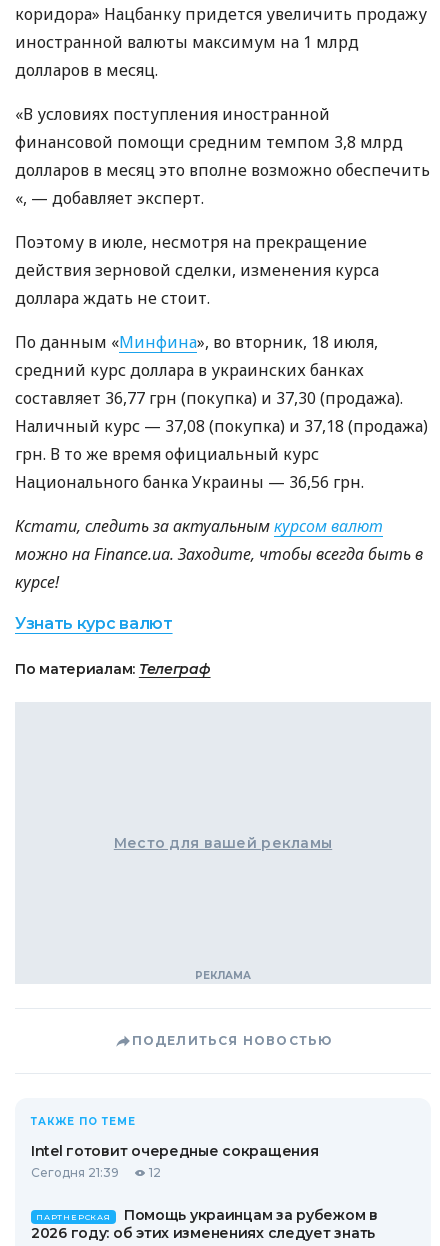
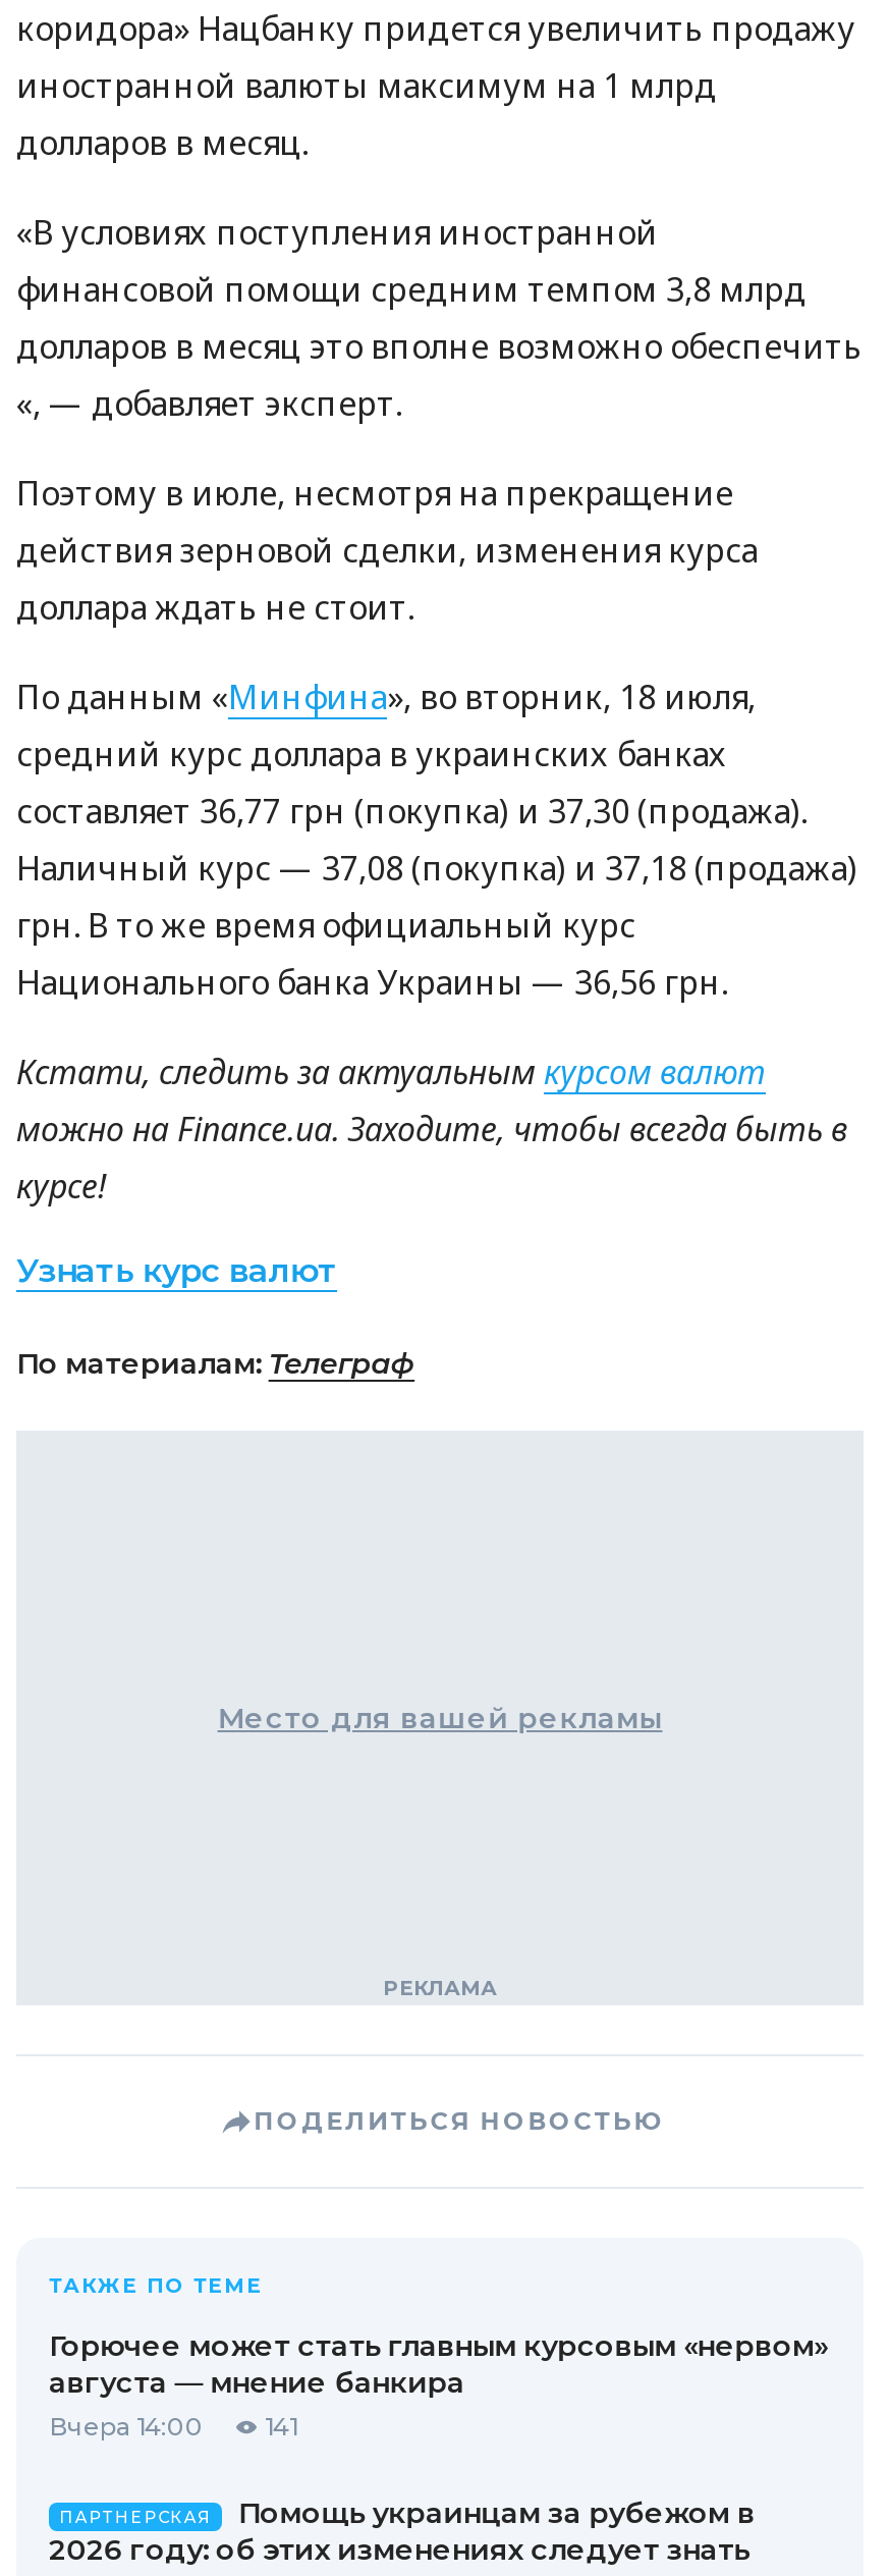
[31,1142,318,1180] Intel готовит очередные сокращения | Сегодня 21:39 | 12 -> [49,2328,828,2442] Горючее может стать главным курсовым «нервом» | августа — мнение банкира | Вчера 14:00 | 141

